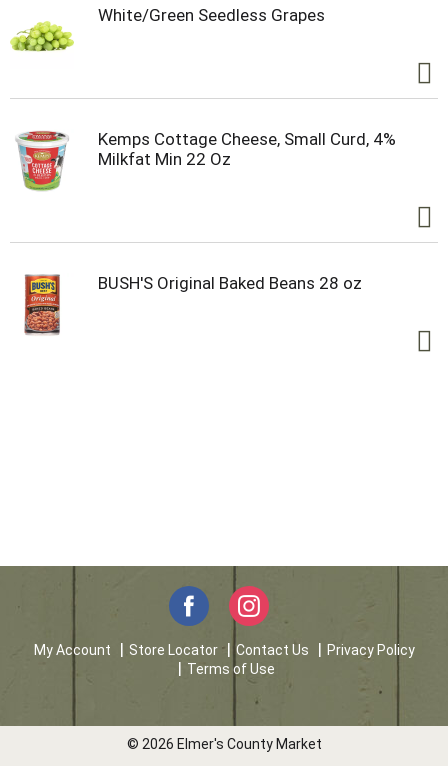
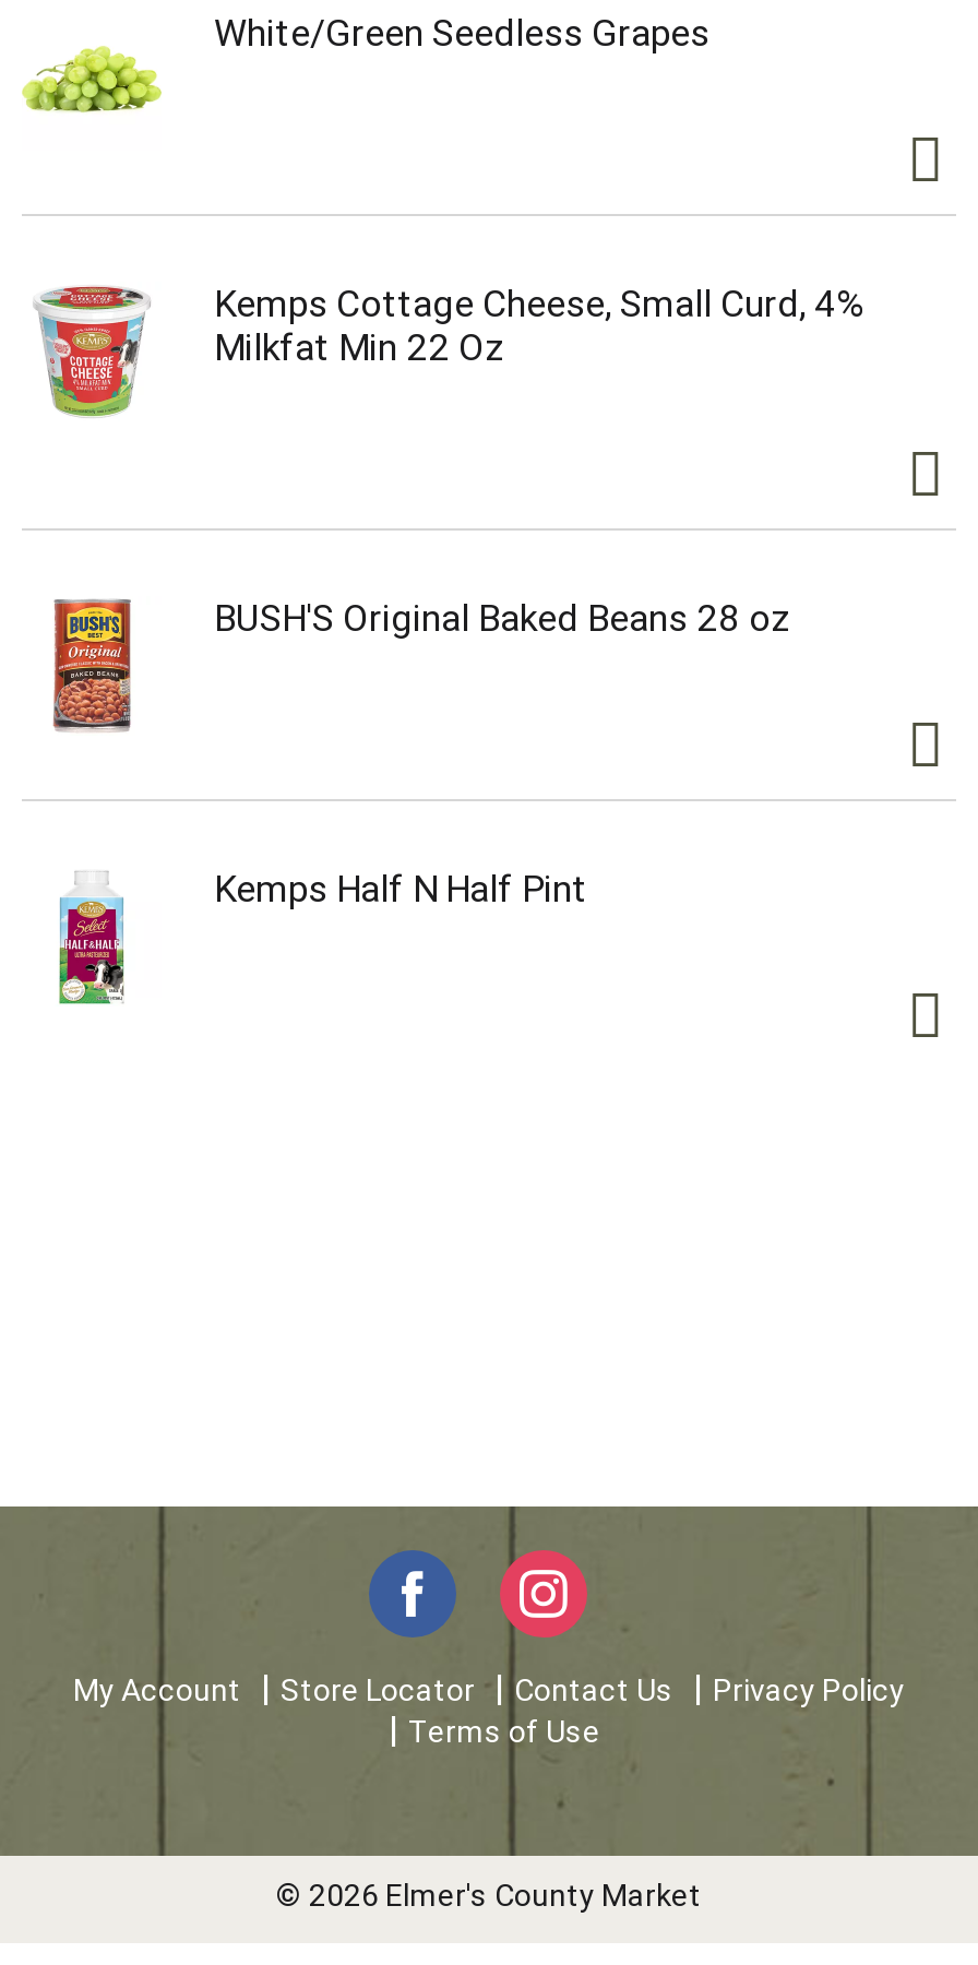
none -> [57,866,587,1007] [image] | Kemps Half N Half Pint

